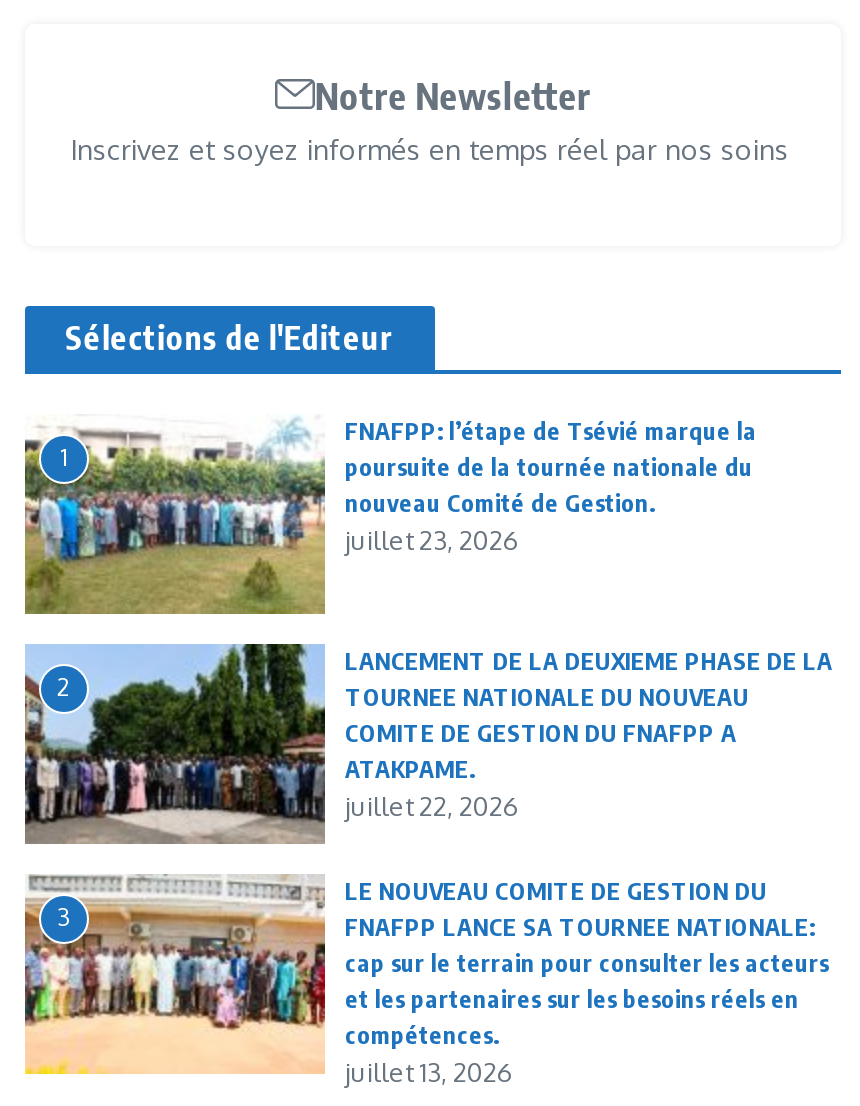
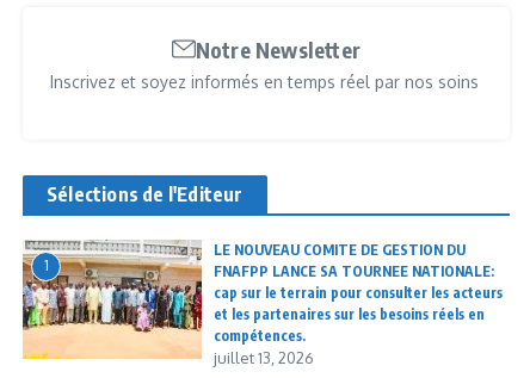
[23,416,757,616] [image] | FNAFPP: l’étape de Tsévié marque la | poursuite de la tournée nationale du | nouveau Comité de Gestion. | juillet 23, 2026 -> none
[23,642,327,846] [image] | 2 -> none
[57,646,833,932] LANCEMENT DE LA DEUXIEME PHASE DE LA | TOURNEE NATIONALE DU NOUVEAU | COMITE DE GESTION DU FNAFPP A | ATAKPAME. | juillet 22, 2026 | 3 -> none

